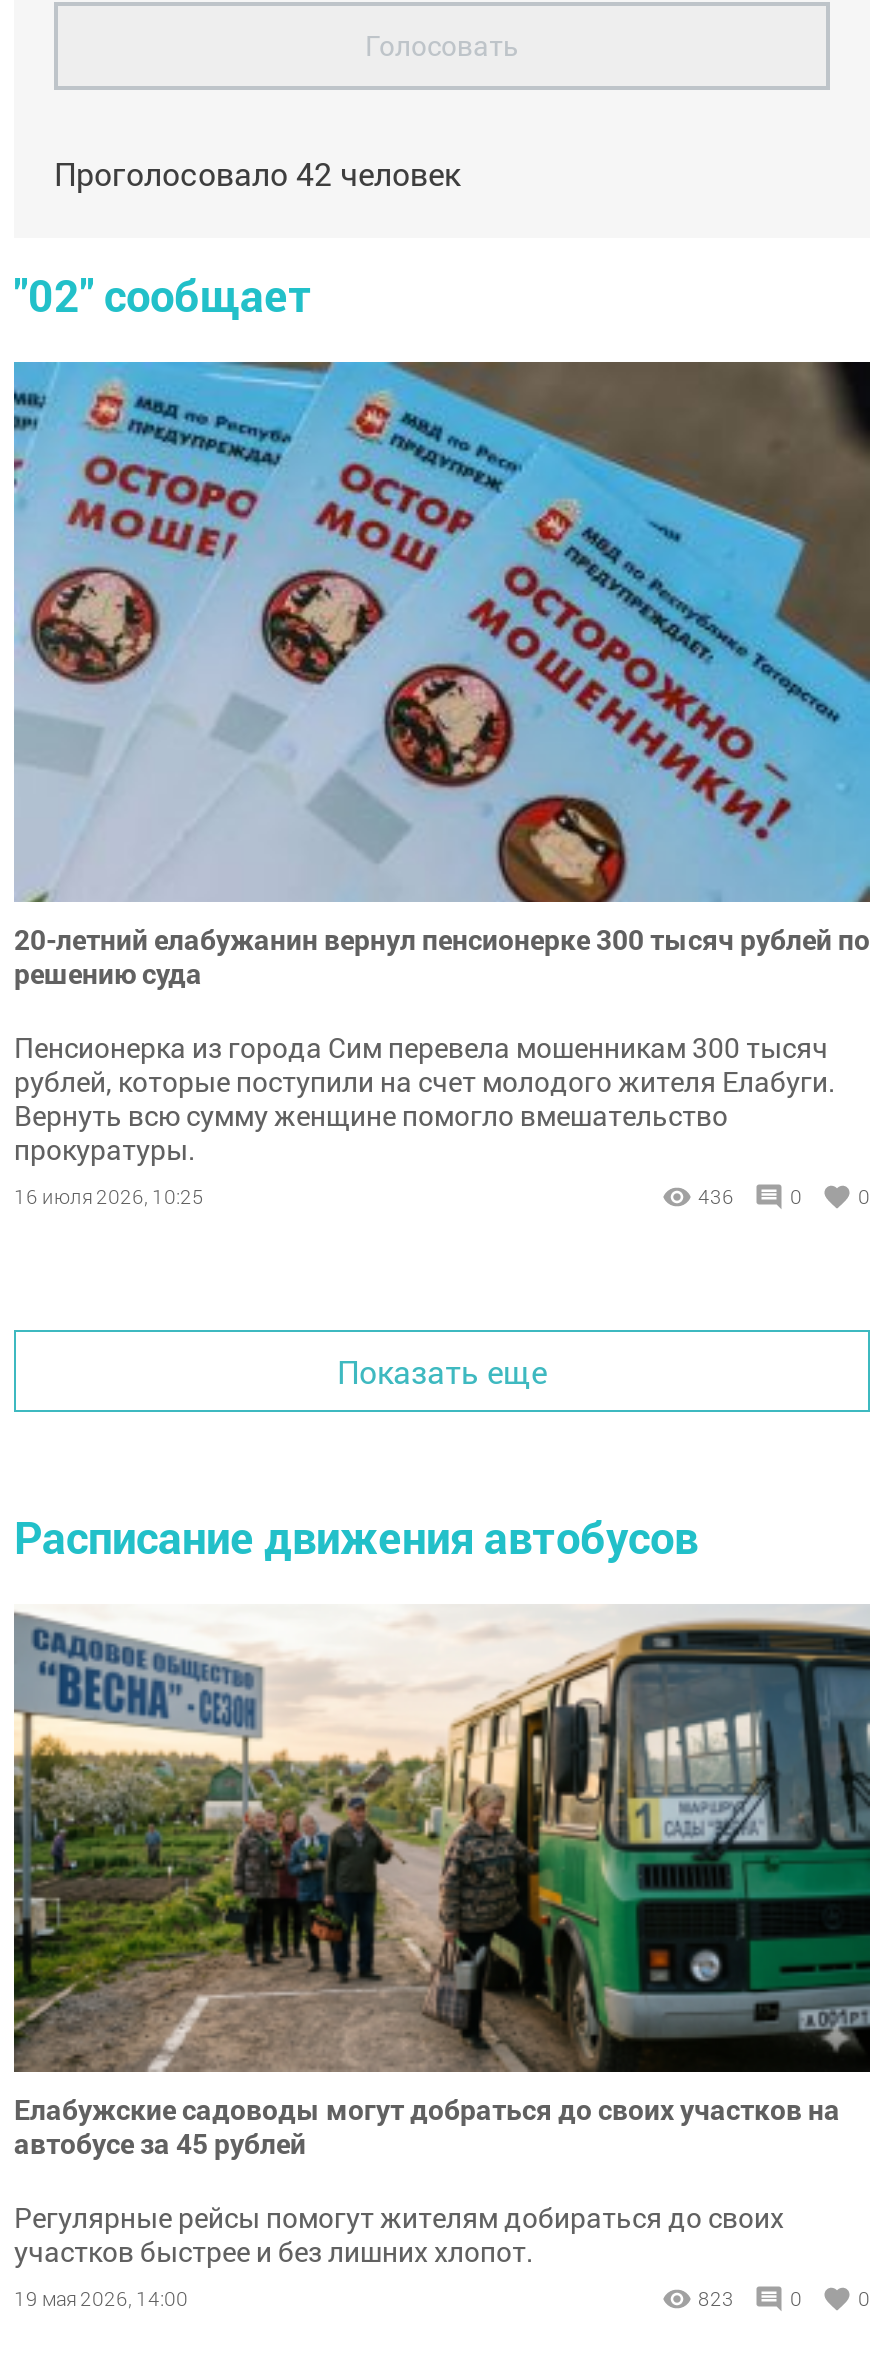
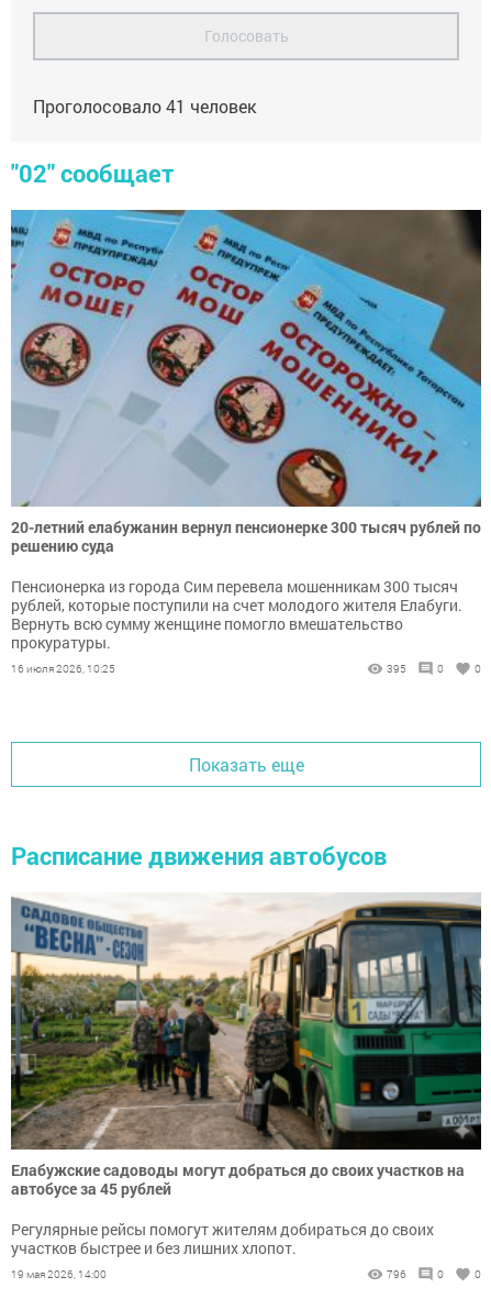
[54,152,460,194] Проголосовало 42 человек -> [33,94,256,117] Проголосовало 41 человек
[698,1184,734,1210] 436 -> [387,661,406,676] 395
[698,2286,734,2312] 823 -> [387,1267,406,1281] 796

